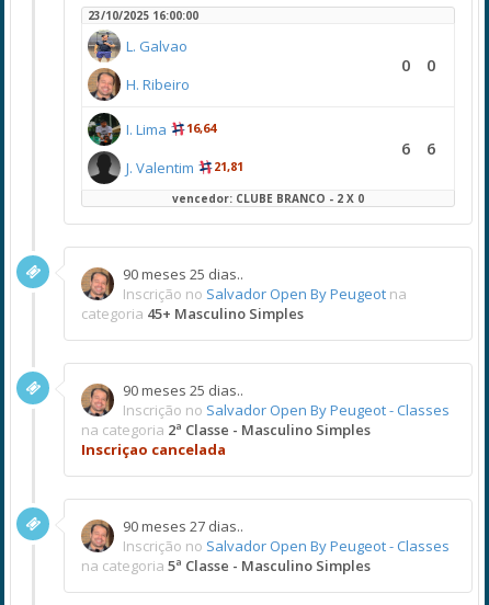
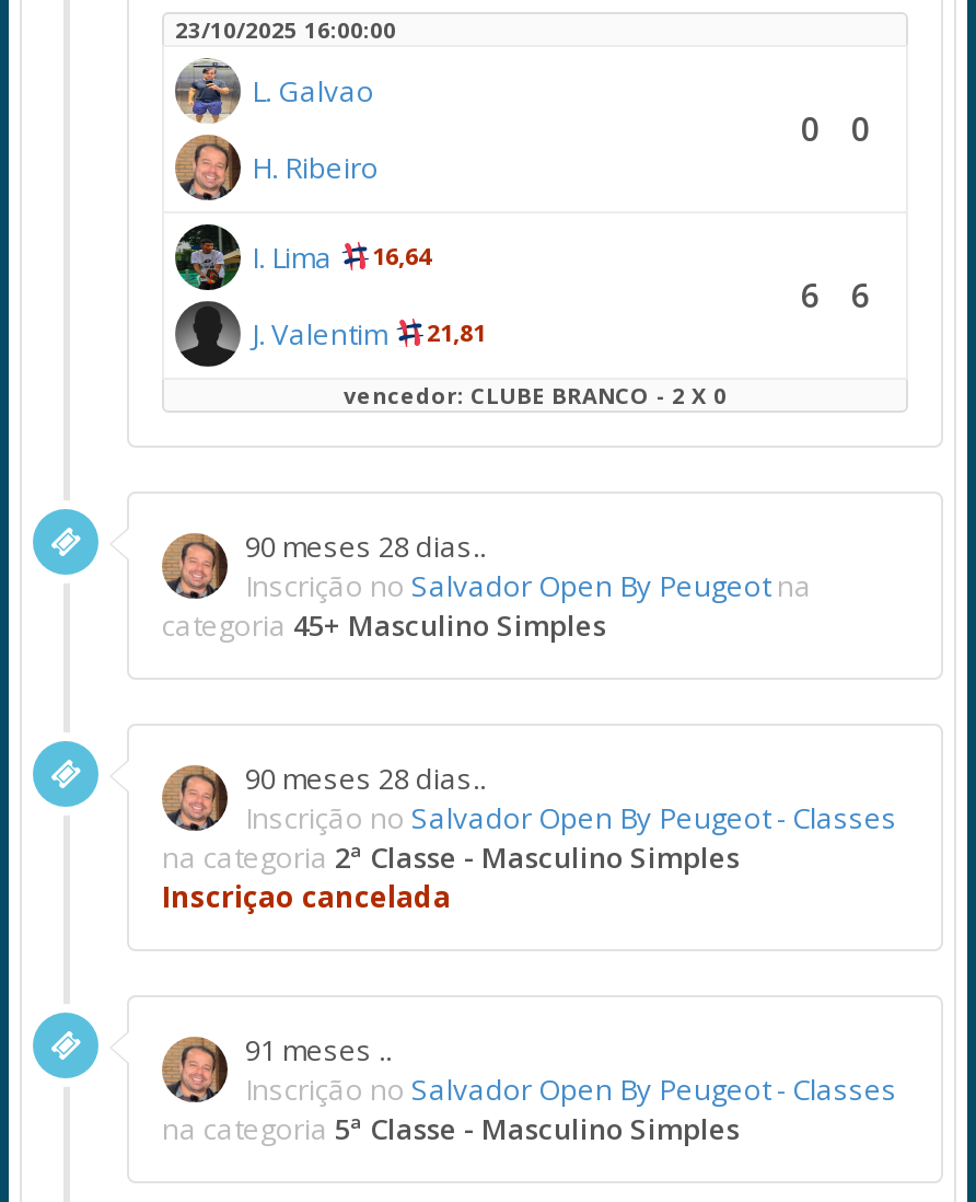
[123,264,243,283] 90 meses 25 dias.. -> [245,525,486,565] 90 meses 28 dias..
[123,380,243,399] 90 meses 25 dias.. -> [245,758,486,797] 90 meses 28 dias..
[123,516,243,535] 90 meses 27 dias.. -> [245,1029,392,1068] 91 meses ..

